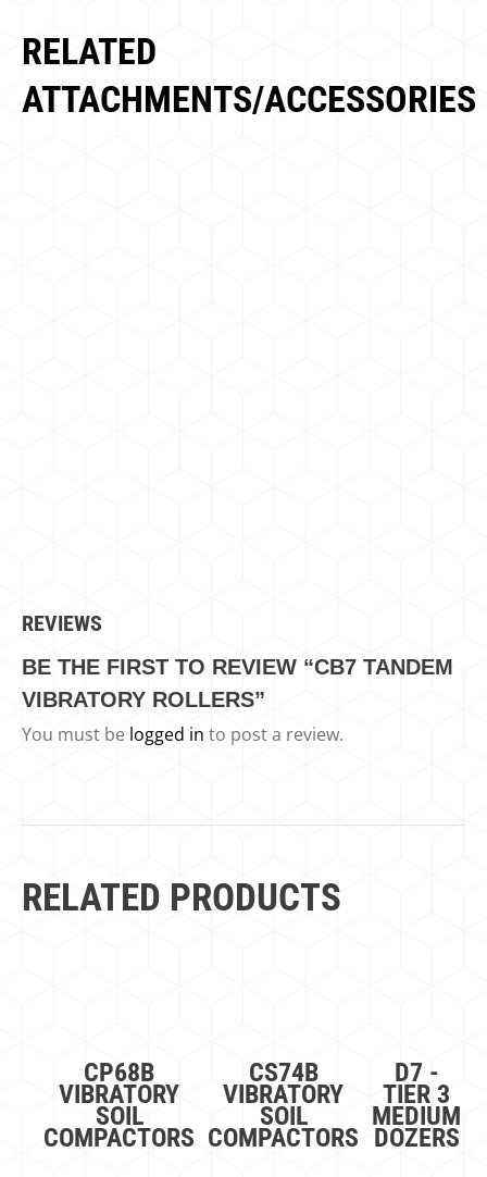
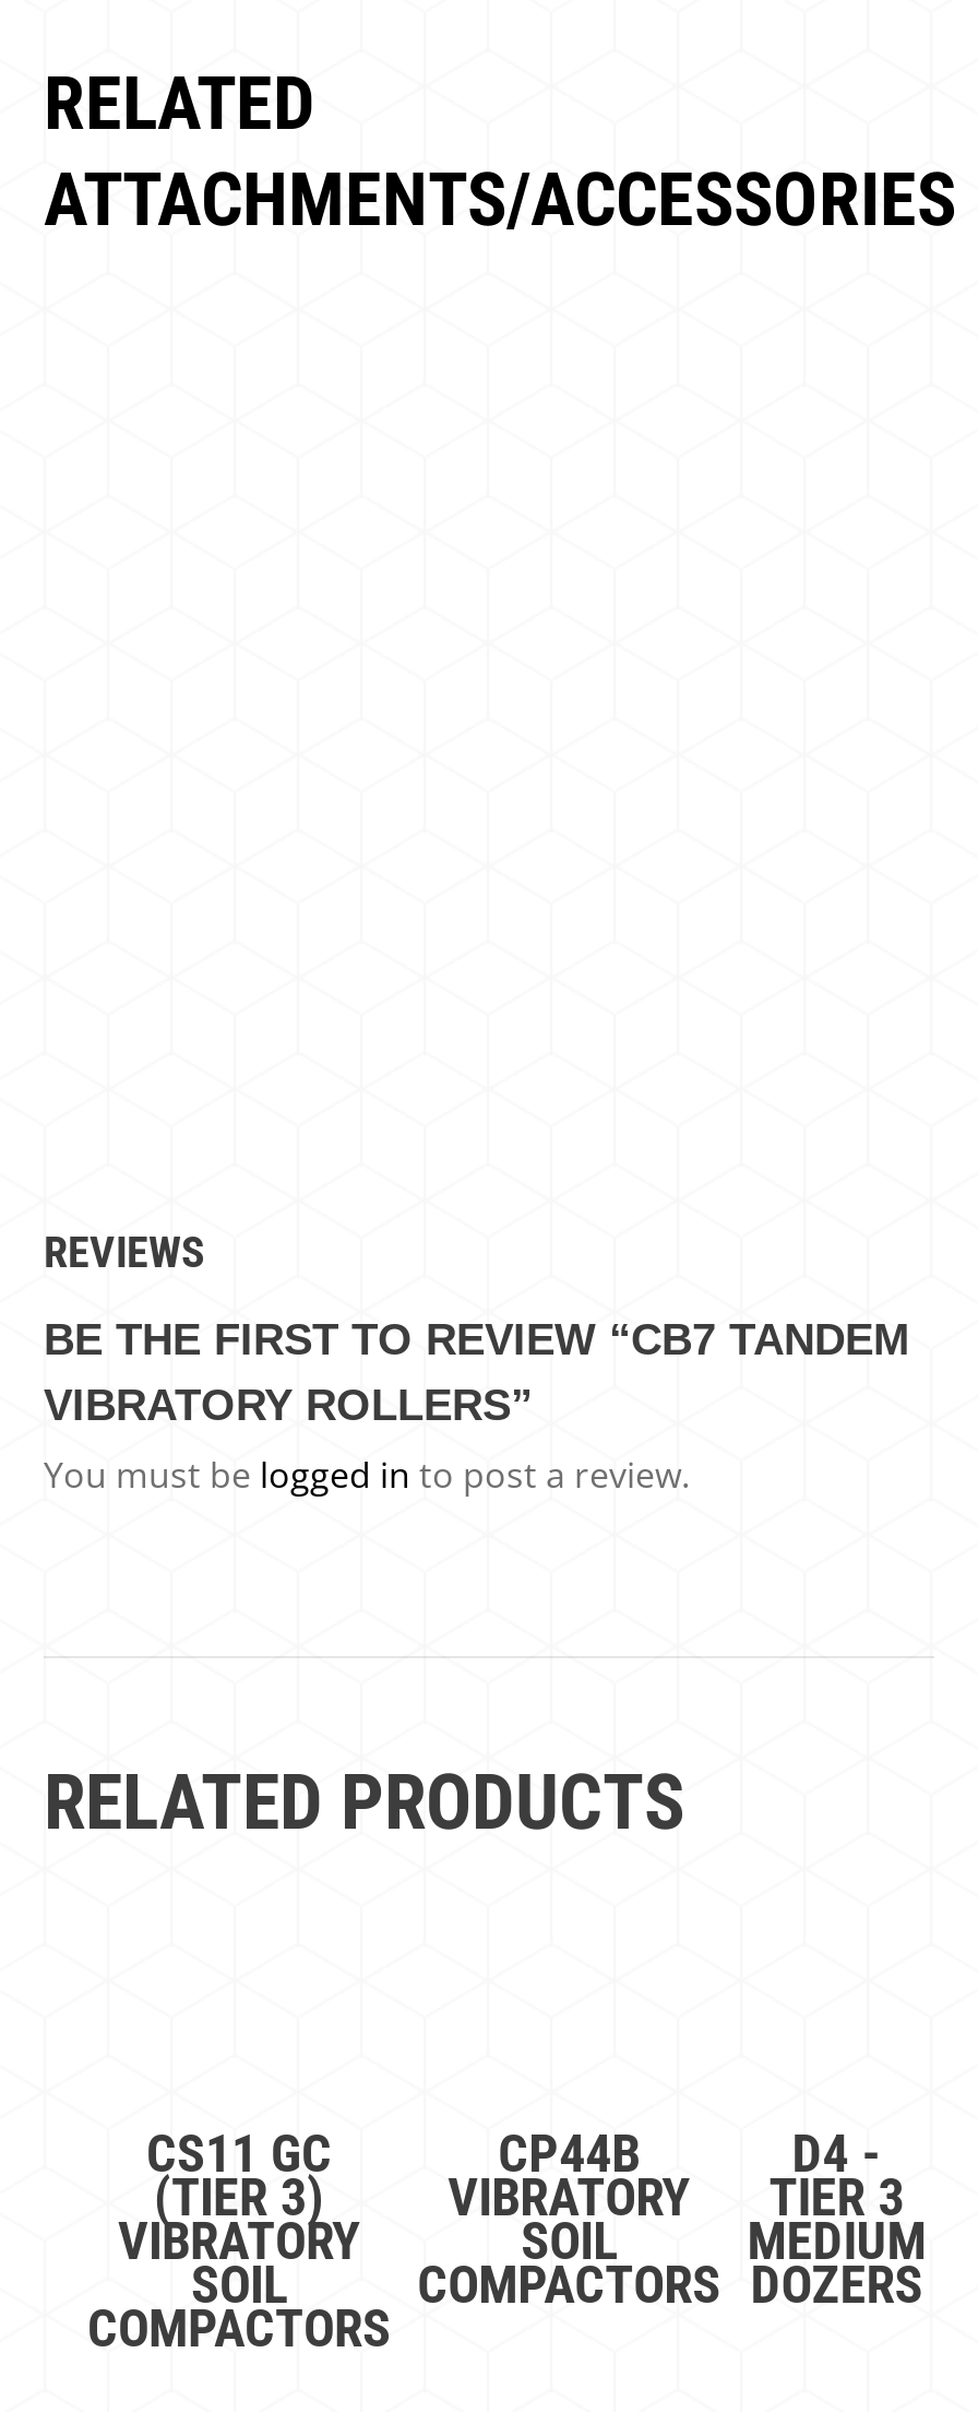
[84,1057,154,1087] CP68B -> [146,2123,332,2228] CS11 GC | (TIER 3)
[249,1057,318,1087] CS74B -> [498,2123,640,2184] CP44B
[394,1057,439,1087] D7 - -> [792,2123,882,2184] D4 -

